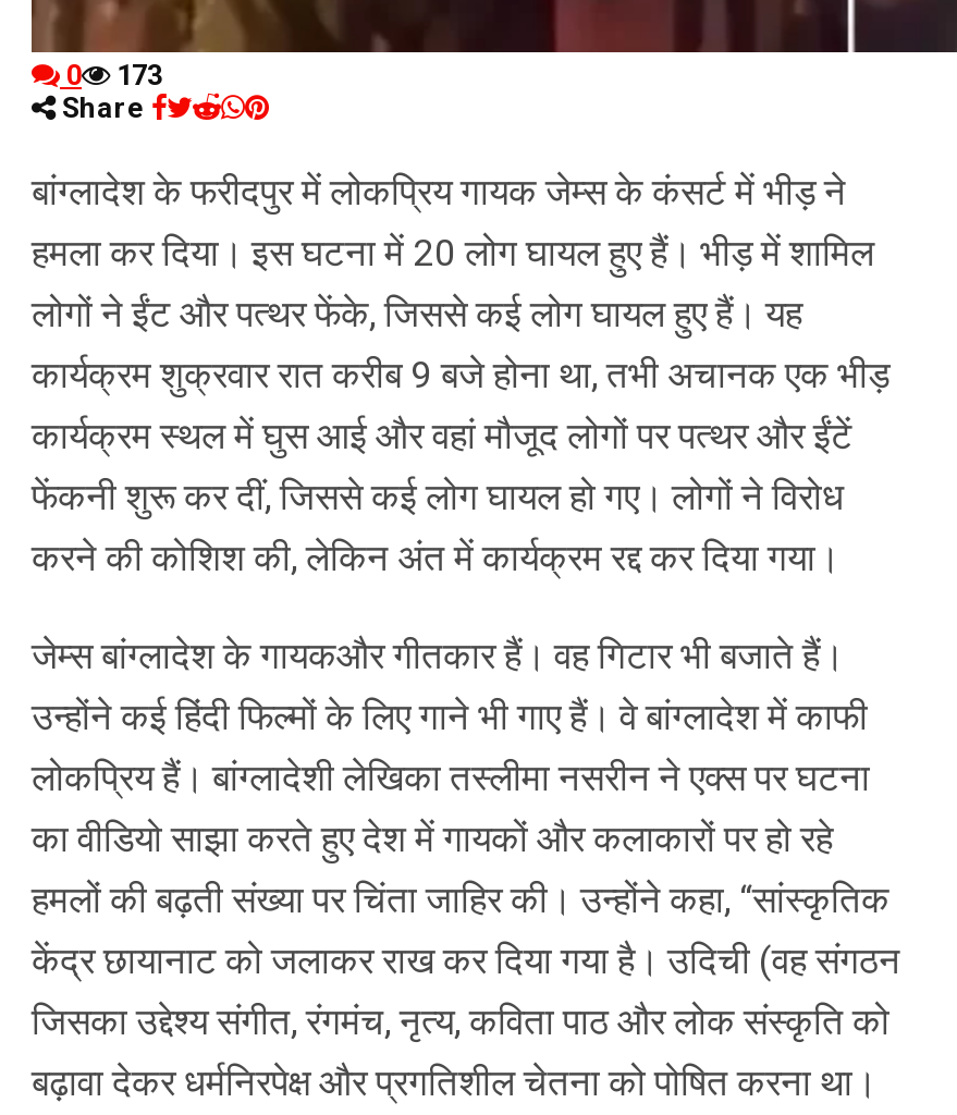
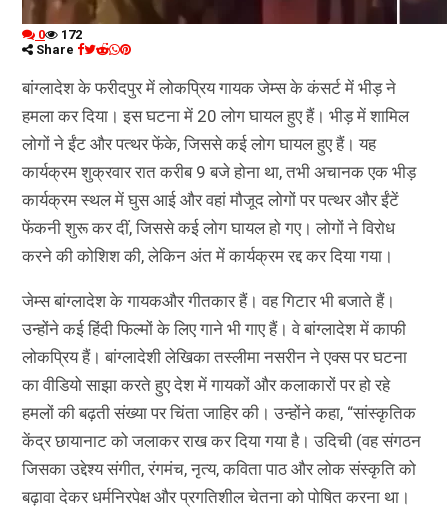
[116,58,162,91] 173 -> [61,27,82,42] 172

